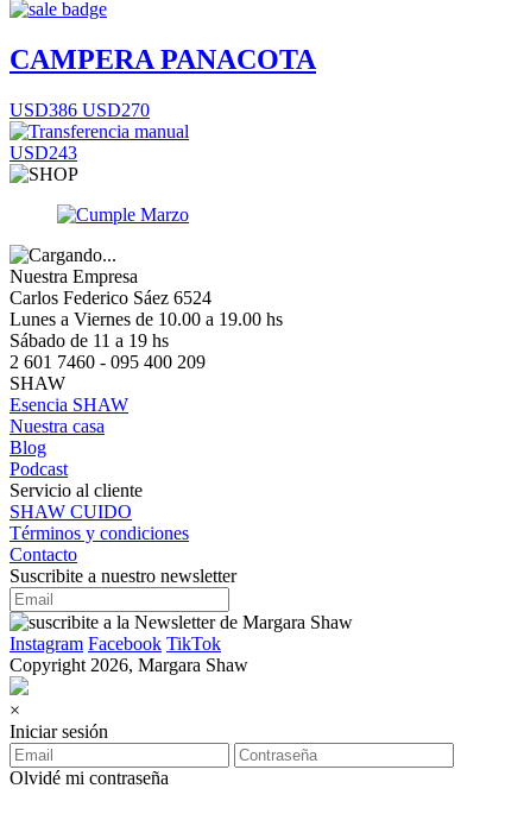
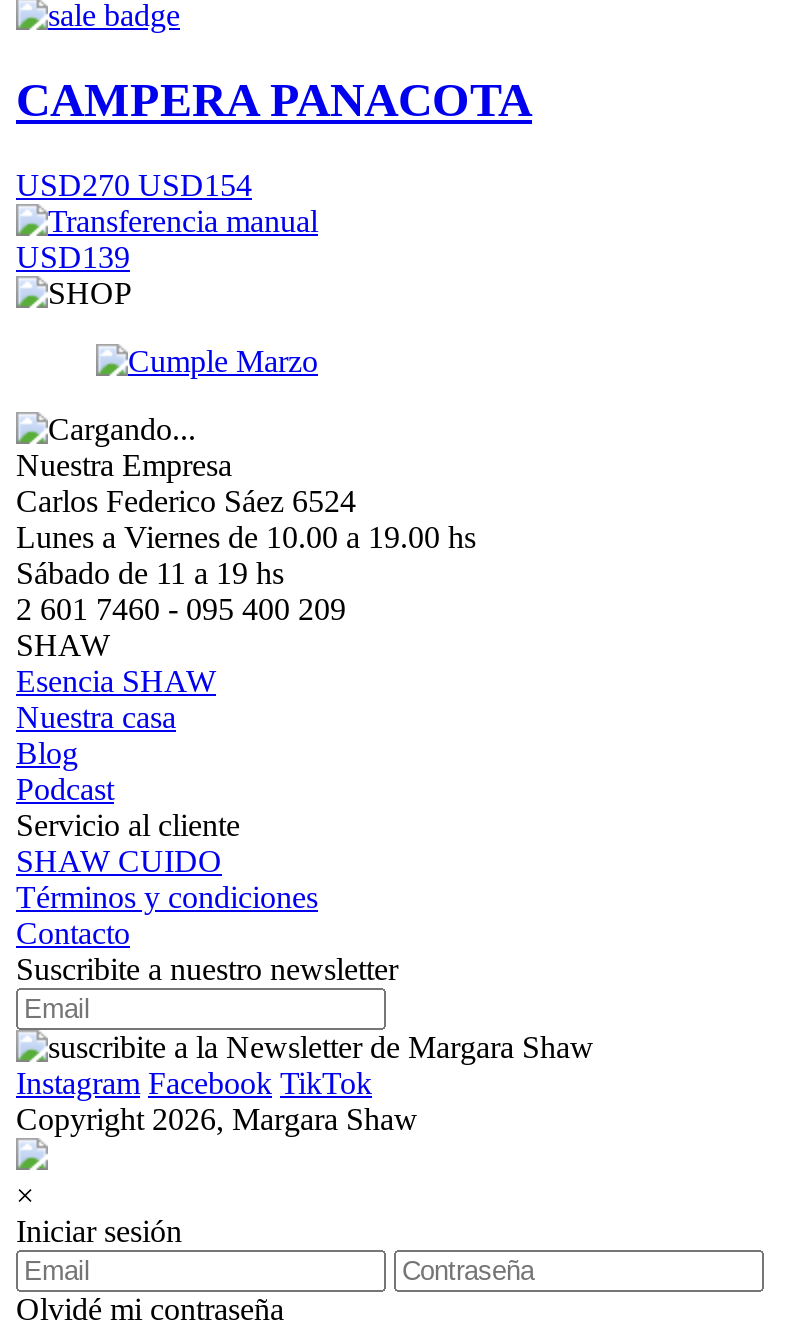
[10,100,150,120] USD386 USD270 -> [16,168,252,202] USD270 USD154
[10,143,77,163] USD243 -> [16,240,130,274] USD139

